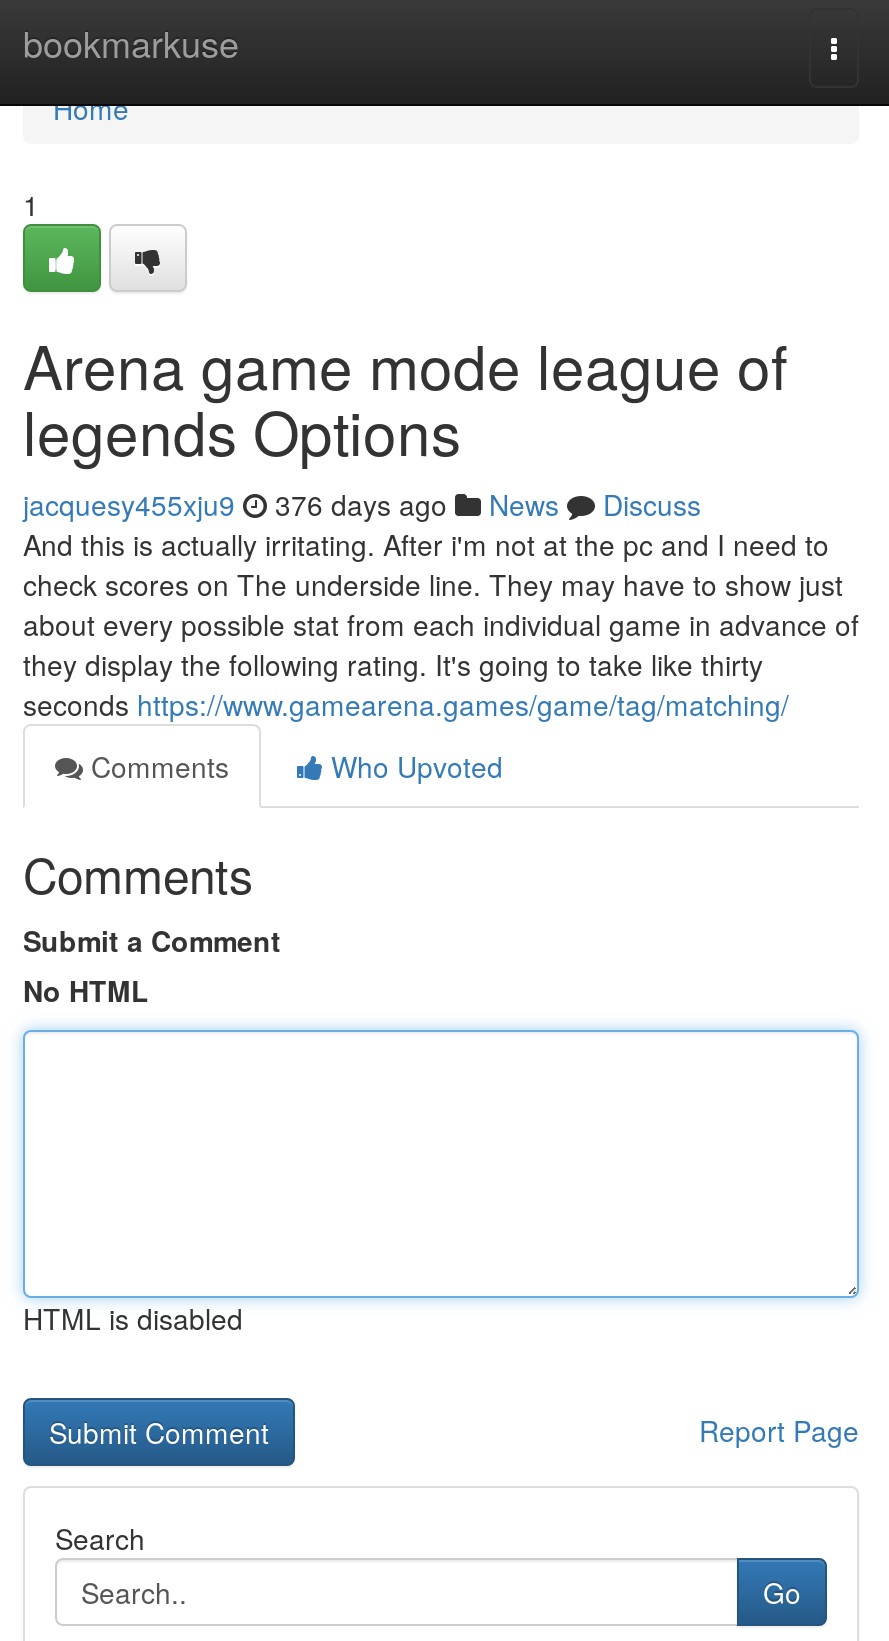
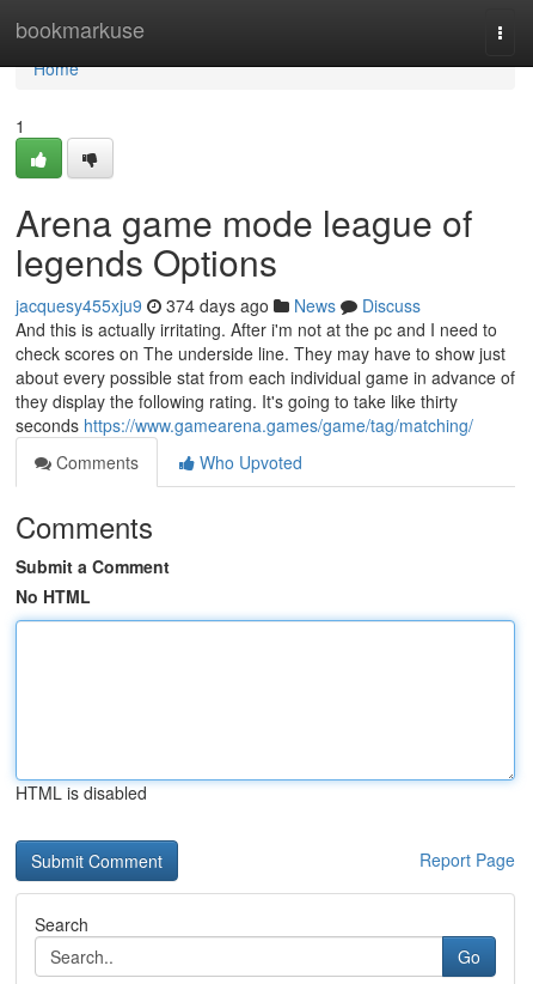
[23,484,701,524] jacquesy455xju9 376 days ago News Discuss -> [16,293,421,317] jacquesy455xju9 374 days ago News Discuss

